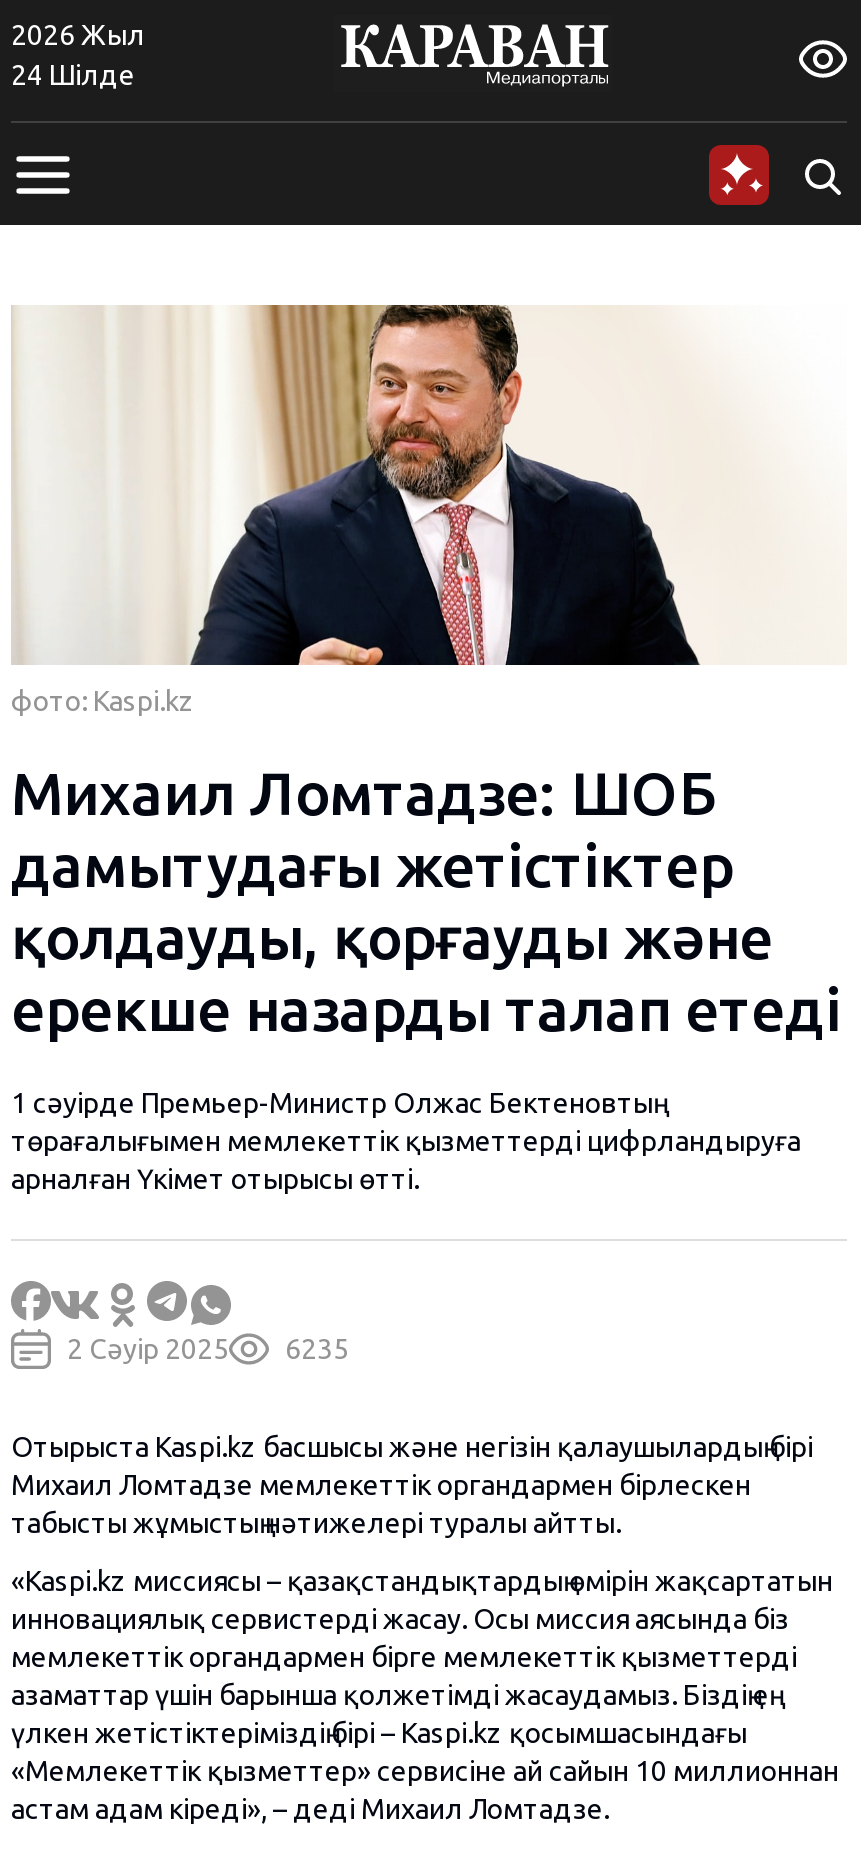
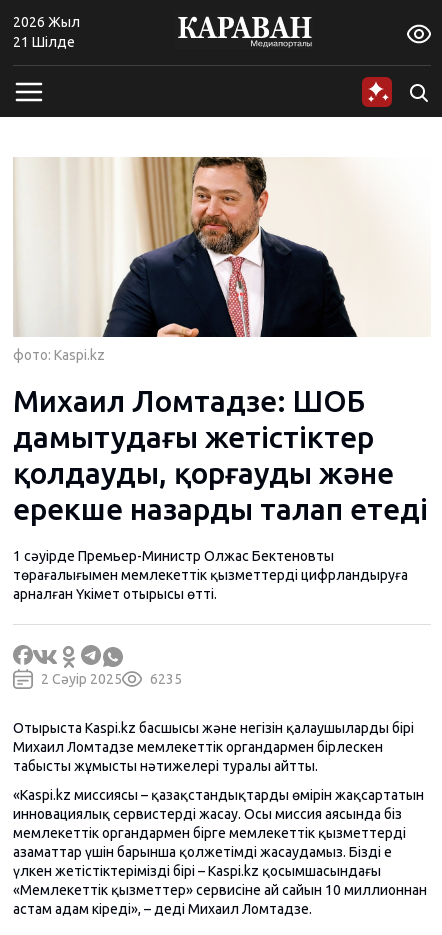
[11,58,135,90] 24 Шiлде -> [13,34,75,50] 21 Шiлде

